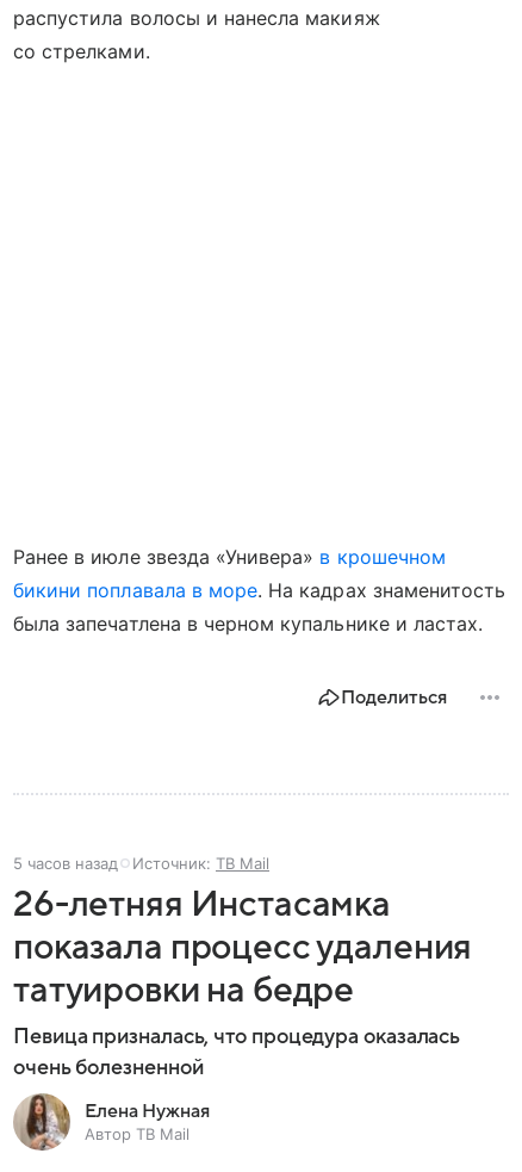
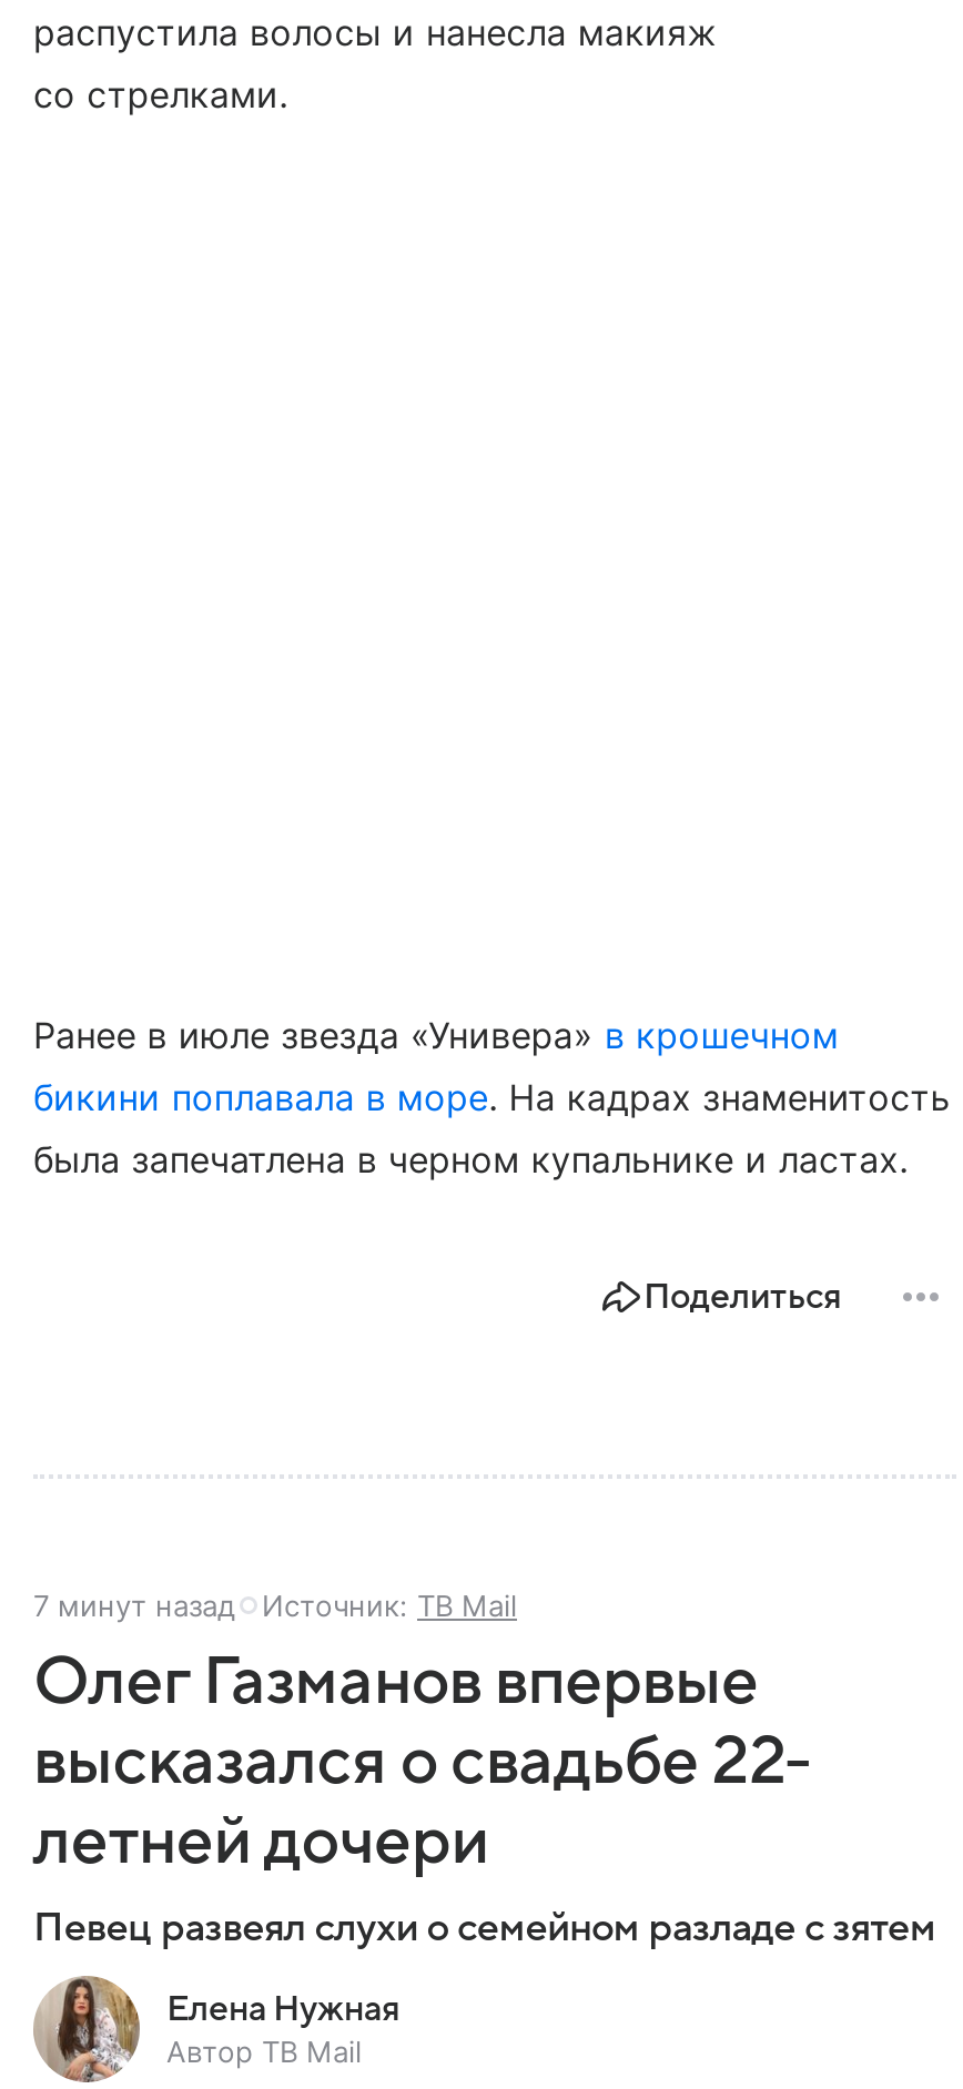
[13,854,269,873] 5 часов назад Источник: ТВ Mail -> [33,1587,517,1623] 7 минут назад Источник: ТВ Mail
[13,885,472,1079] 26-летняя Инстасамка | показала процесс удаления | татуировки на бедре | Певица призналась, что процедура оказалась | очень болезненной -> [33,1645,936,1949] Олег Газманов впервые | высказался о свадьбе 22- | летней дочери | Певец развеял слухи о семейном разладе с зятем

